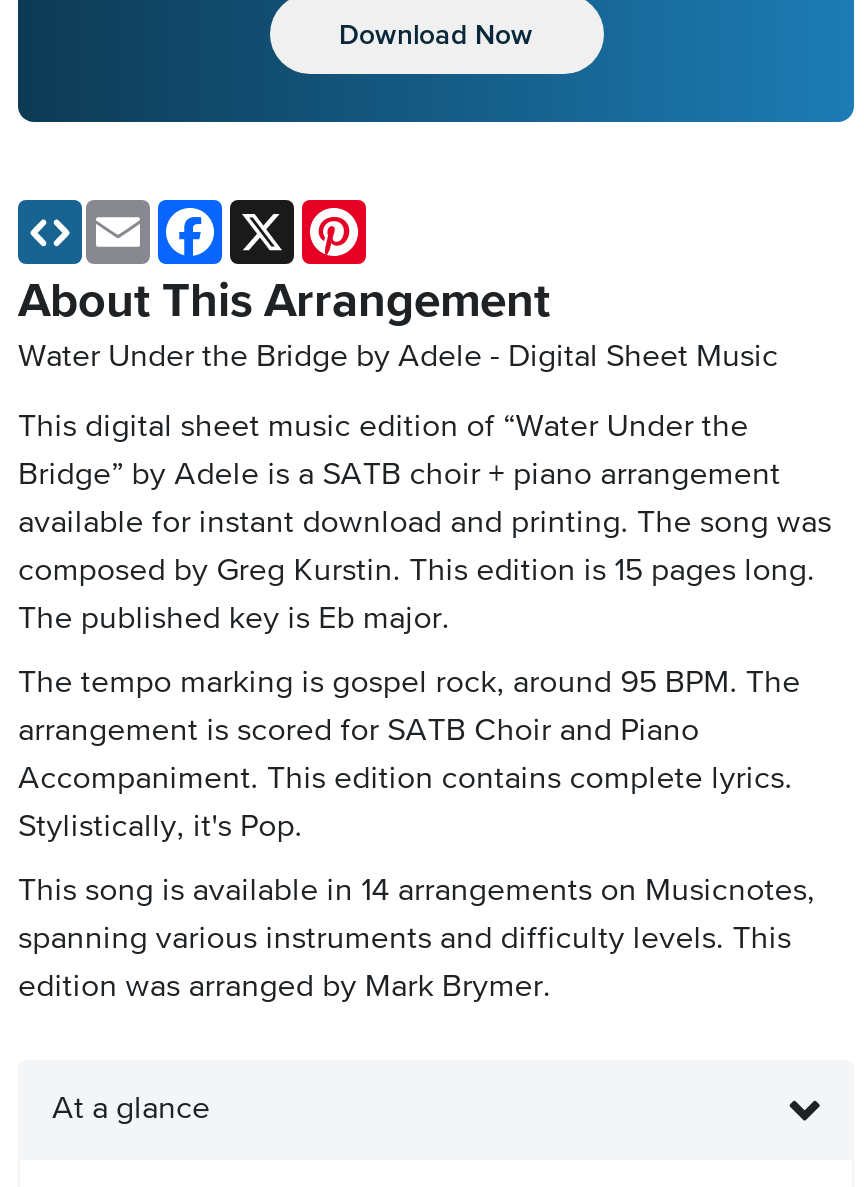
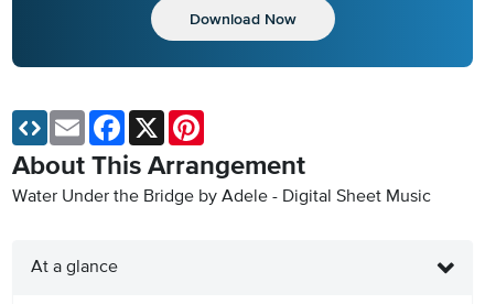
[18,413,831,1005] This digital sheet music edition of “Water Under the | Bridge” by Adele is a SATB choir + piano arrangement | available for instant download and printing. The song was | composed by Greg Kurstin. This edition is 15 pages long. | The published key is Eb major. | The tempo marking is gospel rock, around 95 BPM. The | arrangement is scored for SATB Choir and Piano | Accompaniment. This edition contains complete lyrics. | Stylistically, it's Pop. | This song is available in 14 arrangements on Musicnotes, | spanning various instruments and difficulty levels. This | edition was arranged by Mark Brymer. -> none

